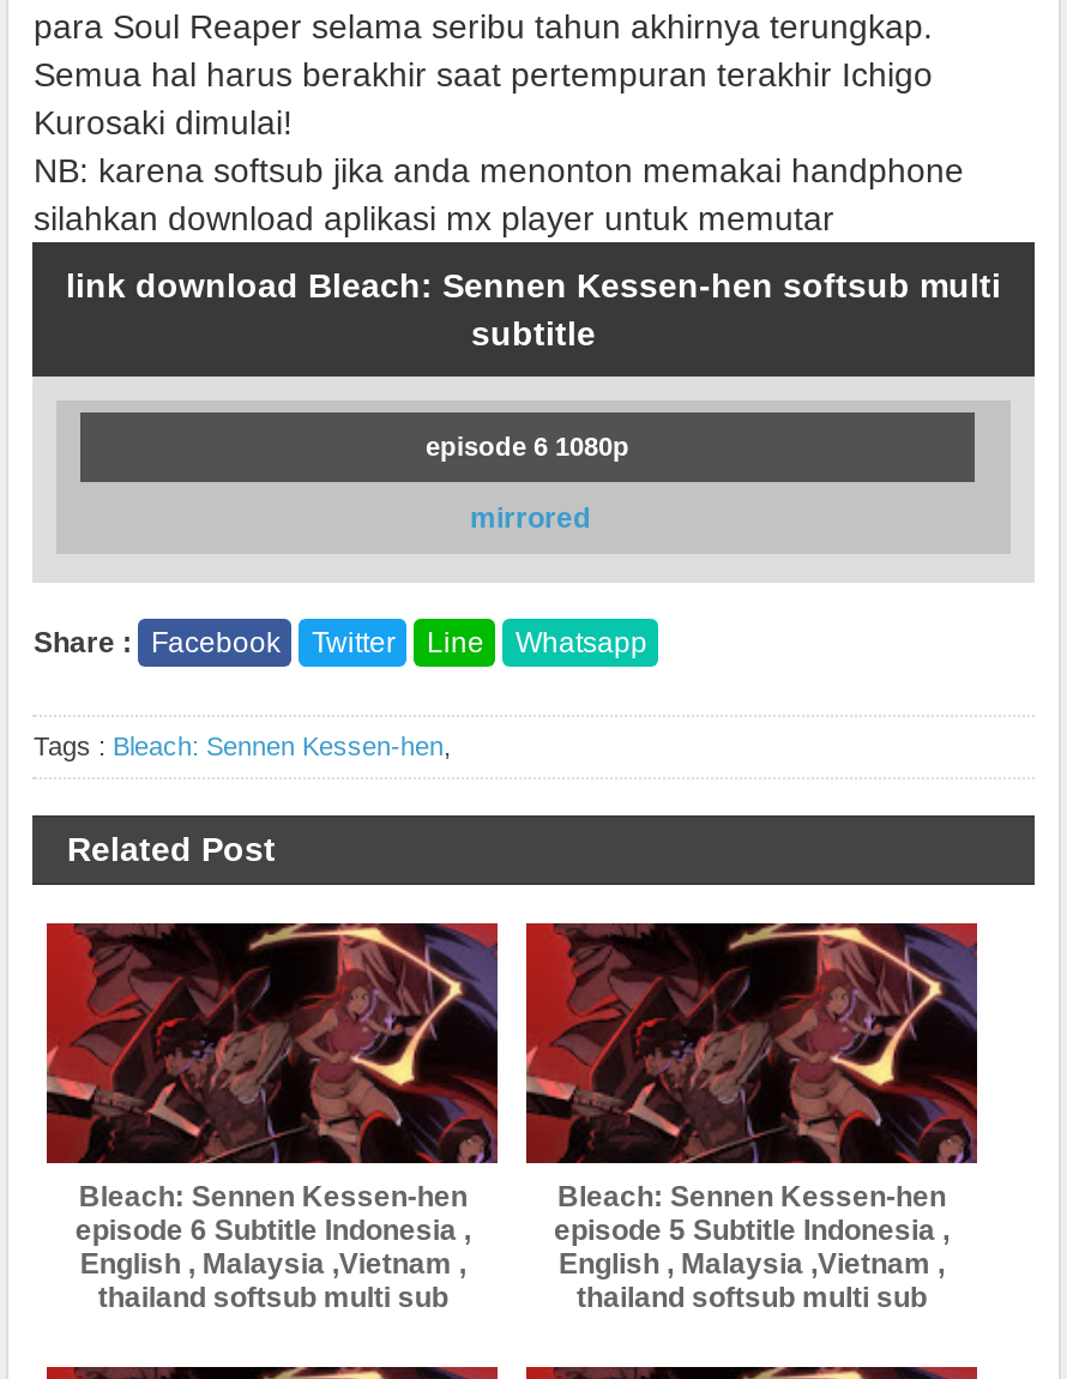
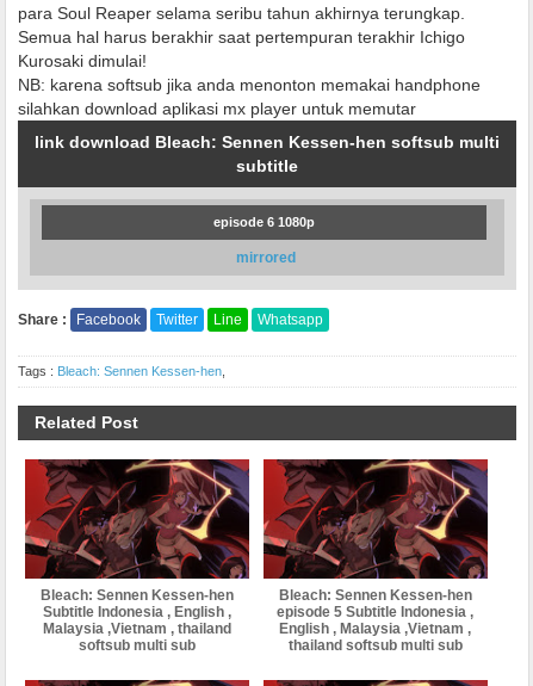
[75,1214,471,1314] episode 6 Subtitle Indonesia , | English , Malaysia ,Vietnam , | thailand softsub multi sub -> [43,604,232,654] Subtitle Indonesia , English , | Malaysia ,Vietnam , thailand | softsub multi sub

